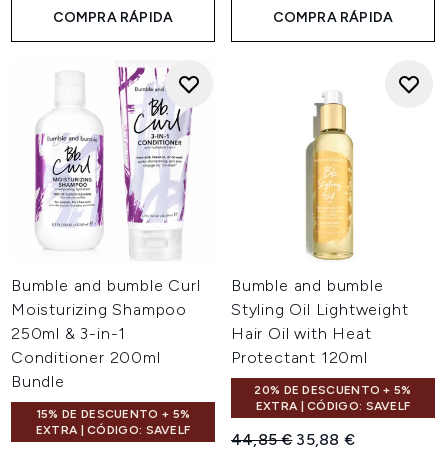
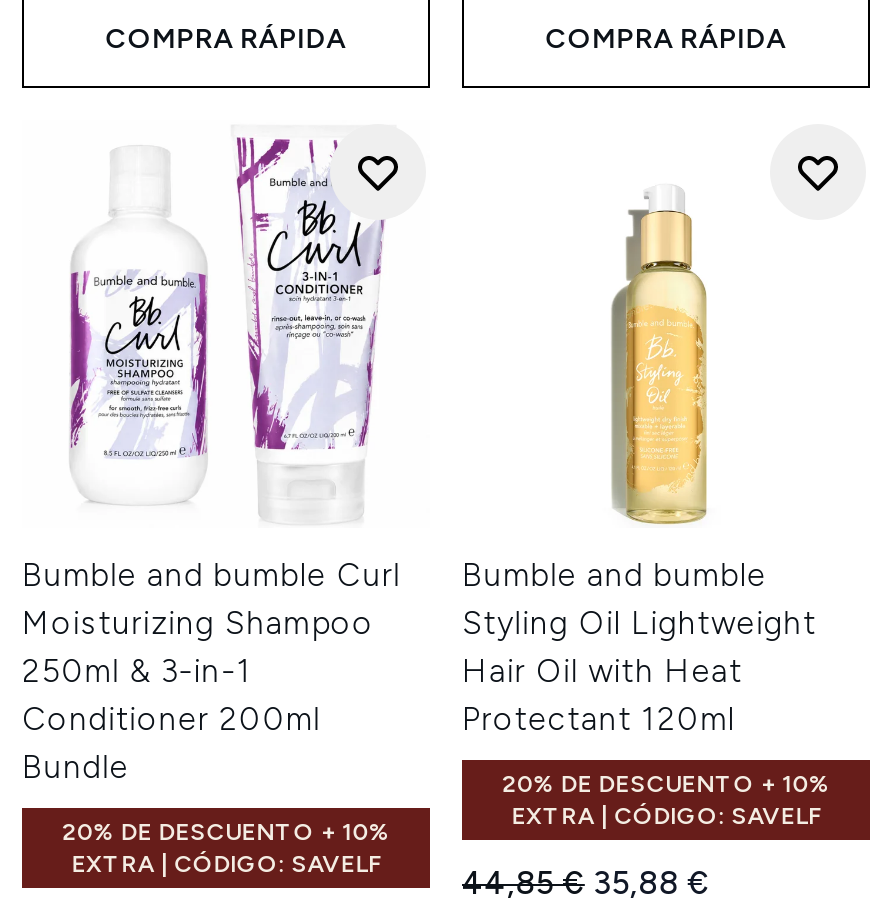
[254,383,412,397] 20% DE DESCUENTO + 5% -> [502,770,830,798] 20% DE DESCUENTO + 10%
[36,407,190,421] 15% DE DESCUENTO + 5% -> [62,818,390,846] 20% DE DESCUENTO + 10%

